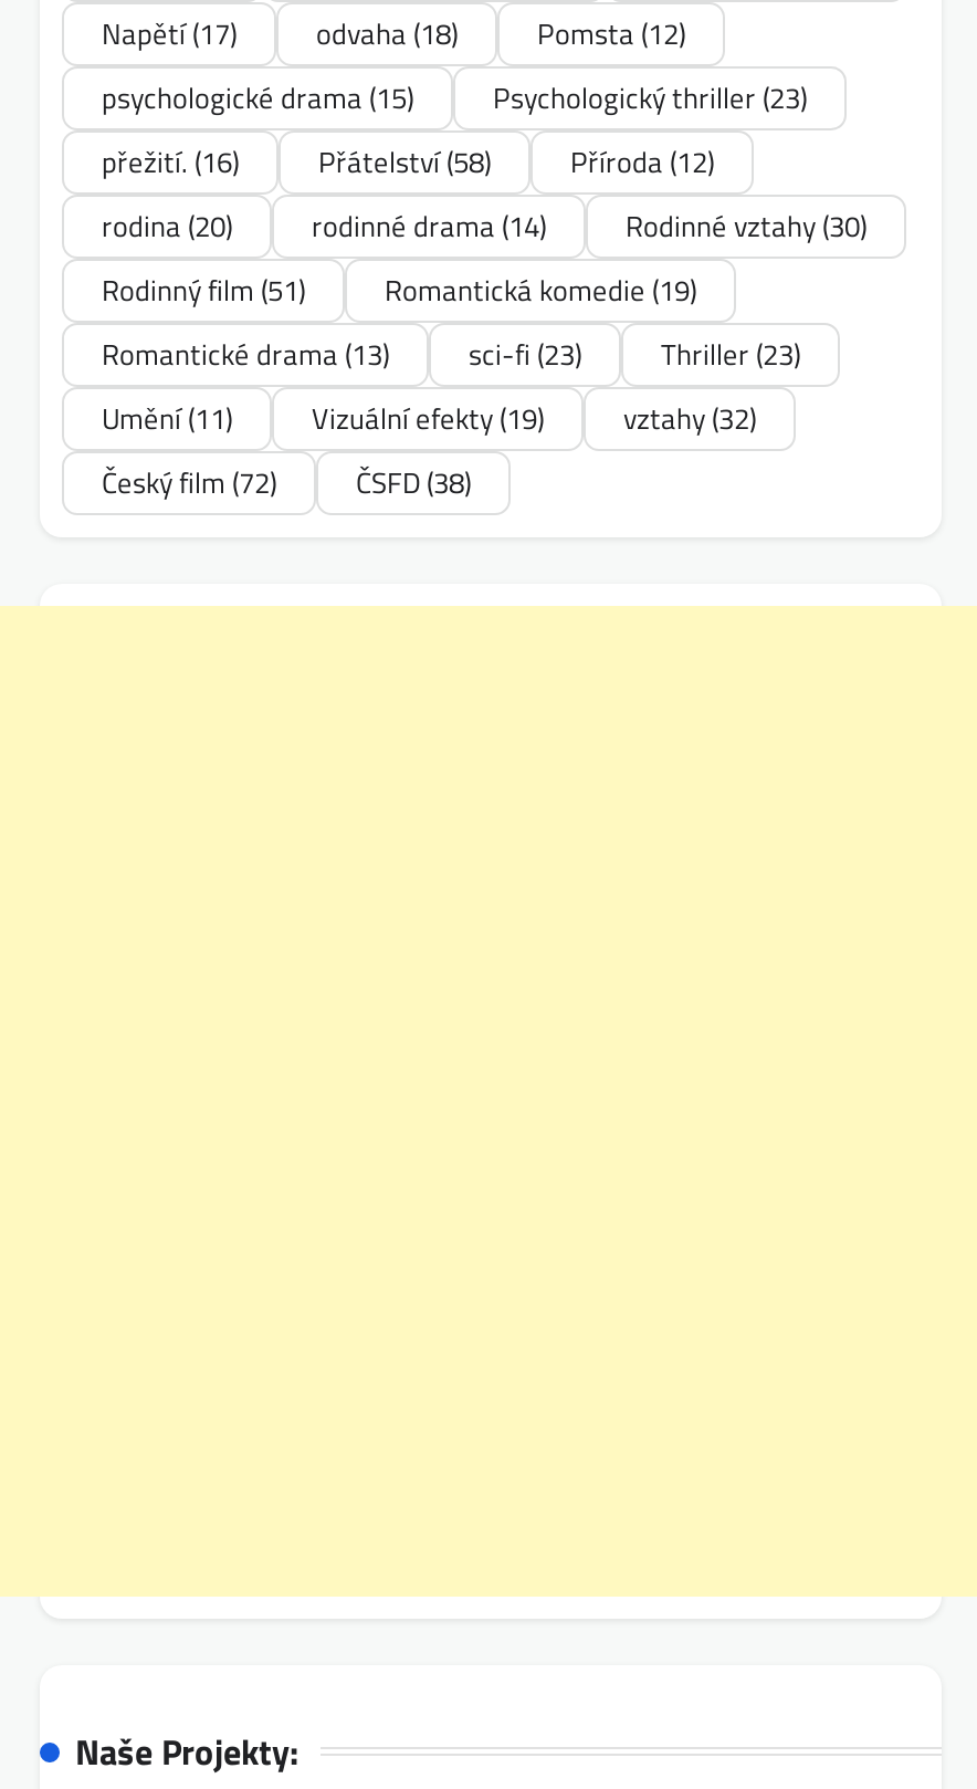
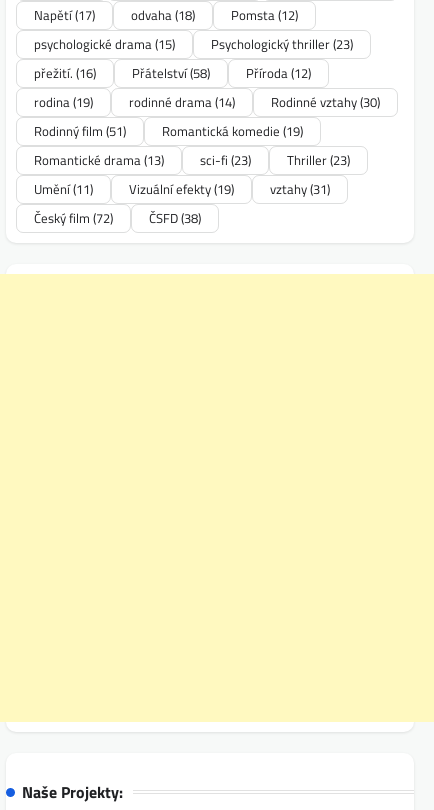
[102,204,866,248] rodina (20) rodinné drama (14) Rodinné vztahy (30) -> [34,92,380,112] rodina (19) rodinné drama (14) Rodinné vztahy (30)
[102,396,756,441] Umění(11) Vizuální efekty (19) vztahy (32) -> [34,179,330,199] Umění(11) Vizuální efekty (19) vztahy (31)

